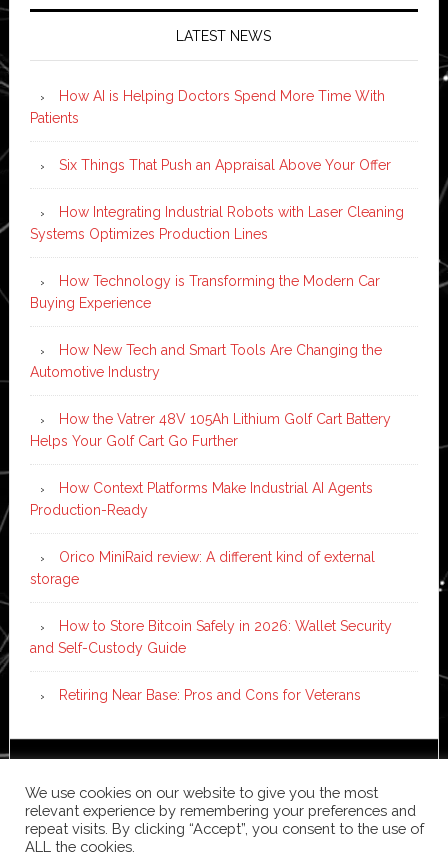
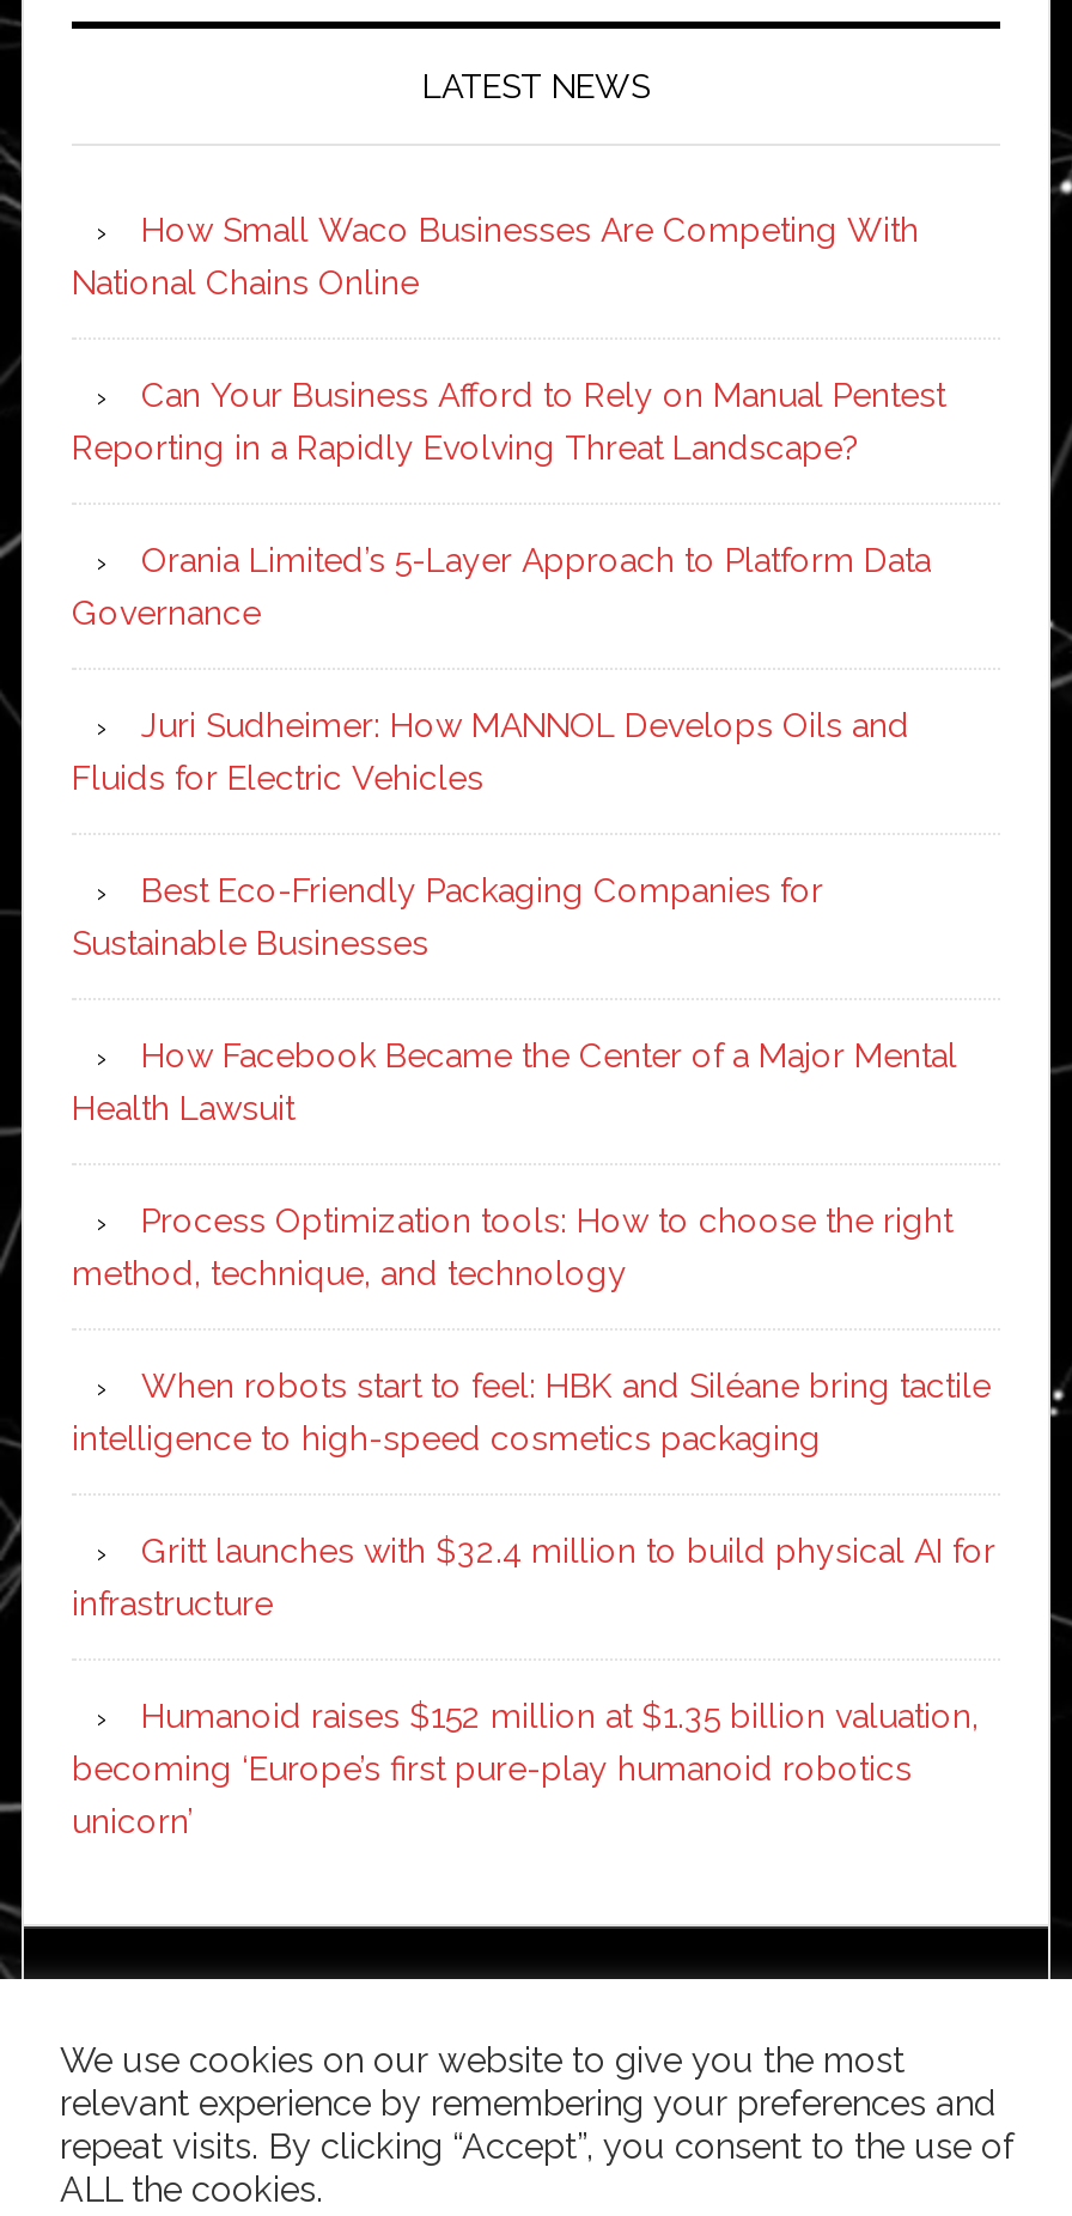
[30,88,385,126] How AI is Helping Doctors Spend More Time With | Patients -> [72,211,919,302] How Small Waco Businesses Are Competing With | National Chains Online
[59,157,391,173] Six Things That Push an Appraisal Above Your Offer -> [72,376,945,467] Can Your Business Afford to Rely on Manual Pentest | Reporting in a Rapidly Evolving Threat Landscape?
[30,204,404,242] How Integrating Industrial Robots with Laser Cleaning | Systems Optimizes Production Lines -> [72,542,931,632] Orania Limited’s 5-Layer Approach to Platform Data | Governance
[30,273,380,311] How Technology is Transforming the Modern Car | Buying Experience -> [72,707,909,798] Juri Sudheimer: How MANNOL Develops Oils and | Fluids for Electric Vehicles
[30,342,382,380] How New Tech and Smart Tools Are Changing the | Automotive Industry -> [72,872,823,963] Best Eco-Friendly Packaging Companies for | Sustainable Businesses
[30,411,391,449] How the Vatrer 48V 105Ah Lithium Golf Cart Battery | Helps Your Golf Cart Go Further -> [72,1037,957,1128] How Facebook Became the Center of a Major Mental | Health Lawsuit
[30,480,373,518] How Context Platforms Make Industrial AI Agents | Production-Ready -> [72,1202,952,1293] Process Optimization tools: How to choose the right | method, technique, and technology
[30,549,375,587] Orico MiniRaid review: A different kind of external | storage -> [72,1367,991,1458] When robots start to feel: HBK and Siléane bring tactile | intelligence to high-speed cosmetics packaging
[30,618,392,656] How to Store Bitcoin Safely in 2026: Wallet Security | and Self-Custody Guide -> [72,1532,995,1623] Gritt launches with $32.4 million to build physical AI for | infrastructure
[59,687,361,703] Retiring Near Base: Pros and Cons for Veterans -> [72,1697,979,1841] Humanoid raises $152 million at $1.35 billion valuation, | becoming ‘Europe’s first pure-play humanoid robotics | unicorn’

